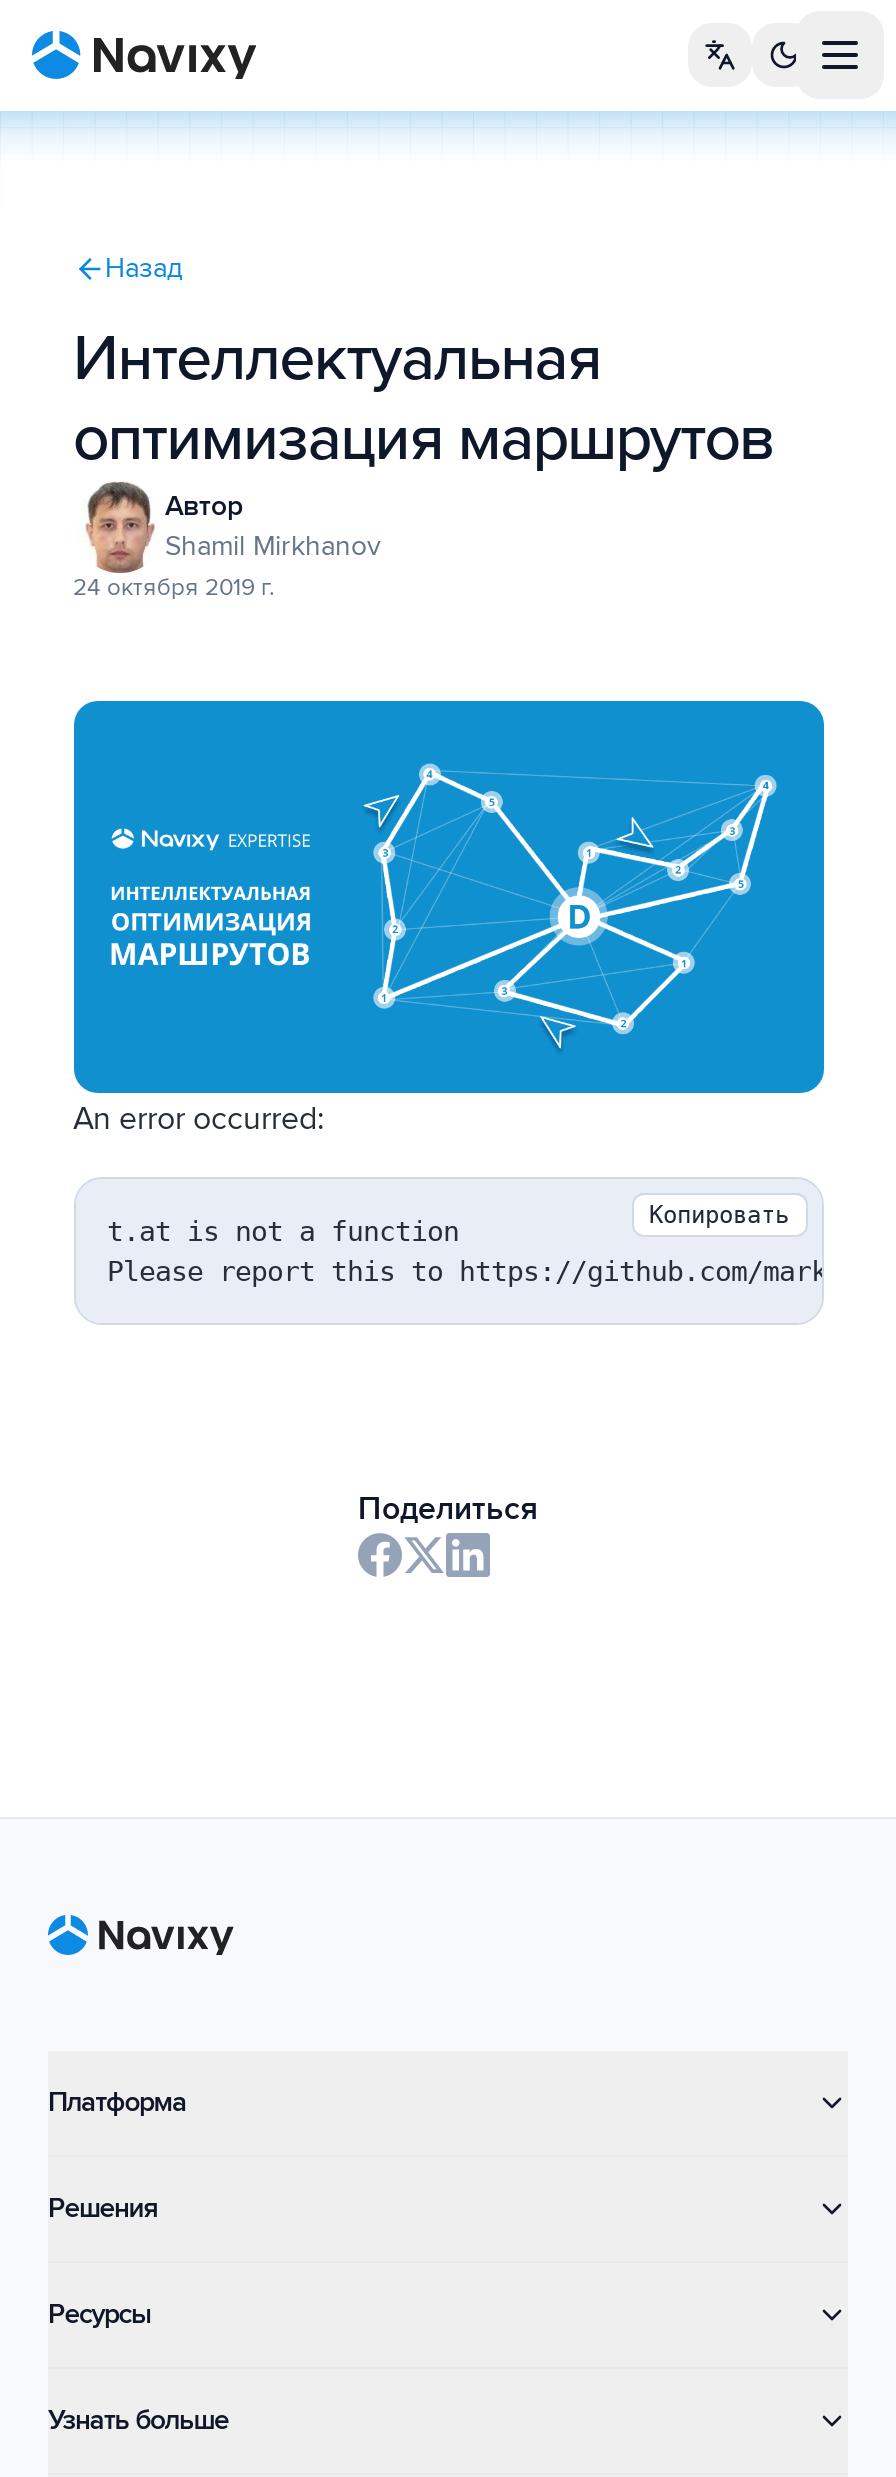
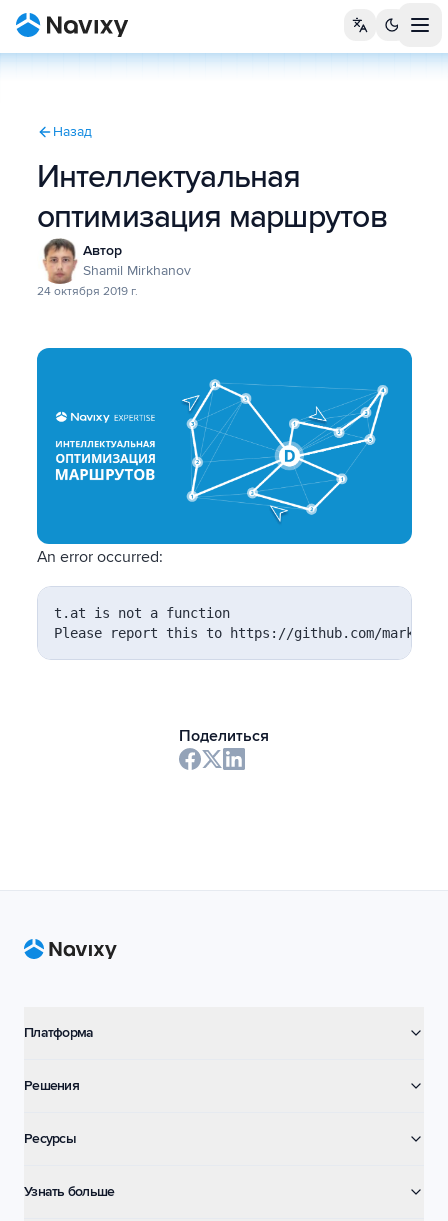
[649,1201,789,1229] Копировать -> none

